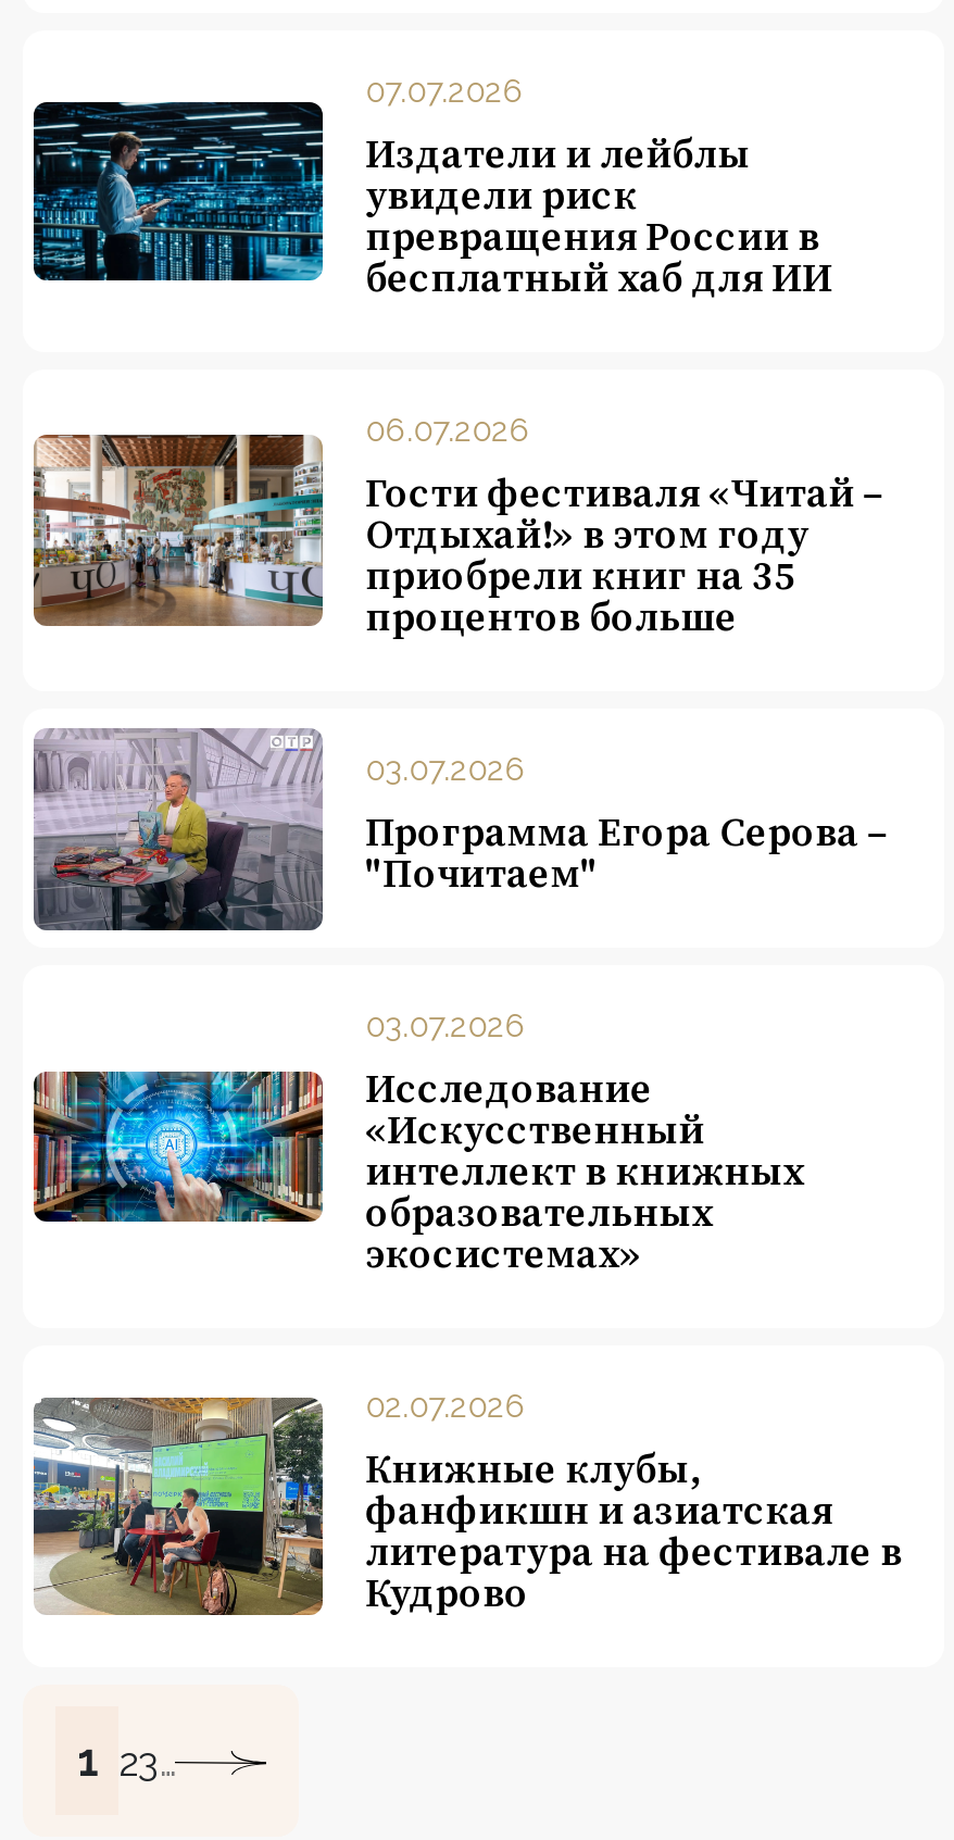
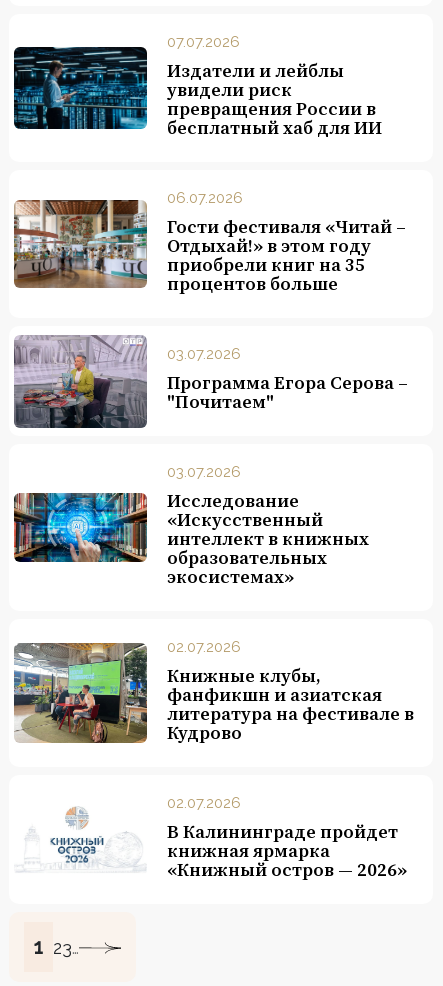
none -> [27,788,121,864] [image]
none -> [167,794,407,882] 02.07.2026 | В Калининграде пройдет | книжная ярмарка | «Книжный остров — 2026»

